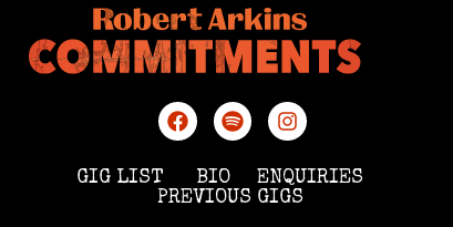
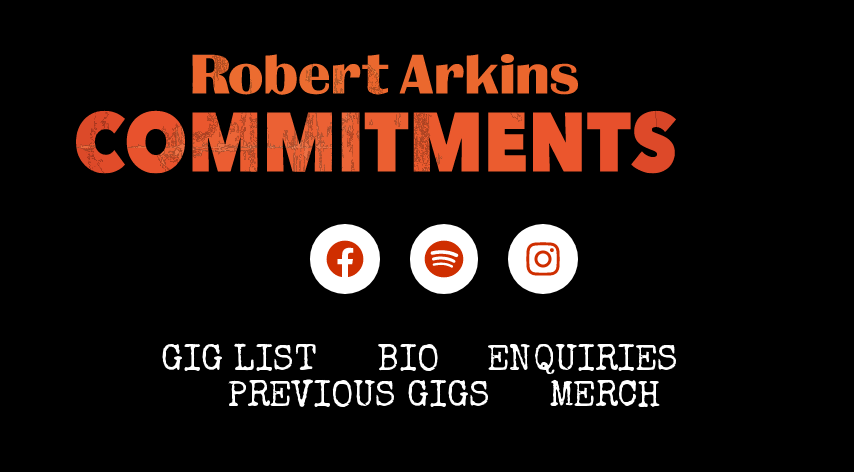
none -> [549,380,661,416] MERCH

